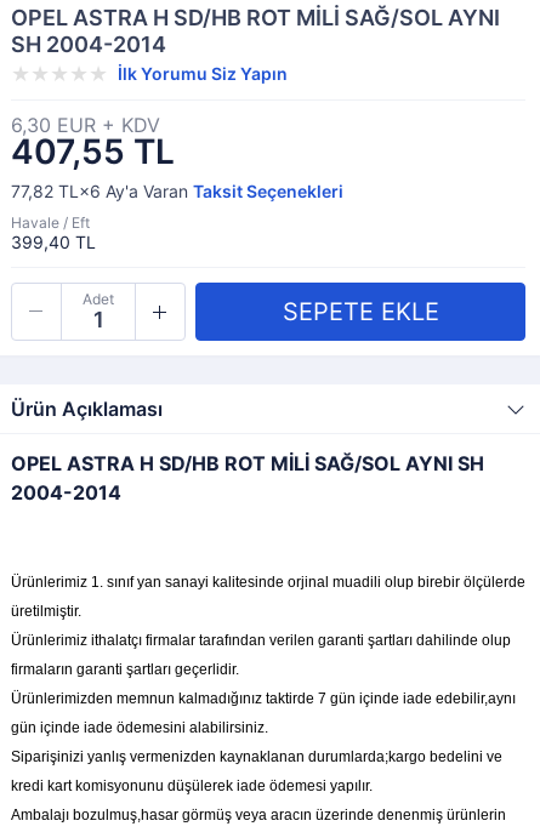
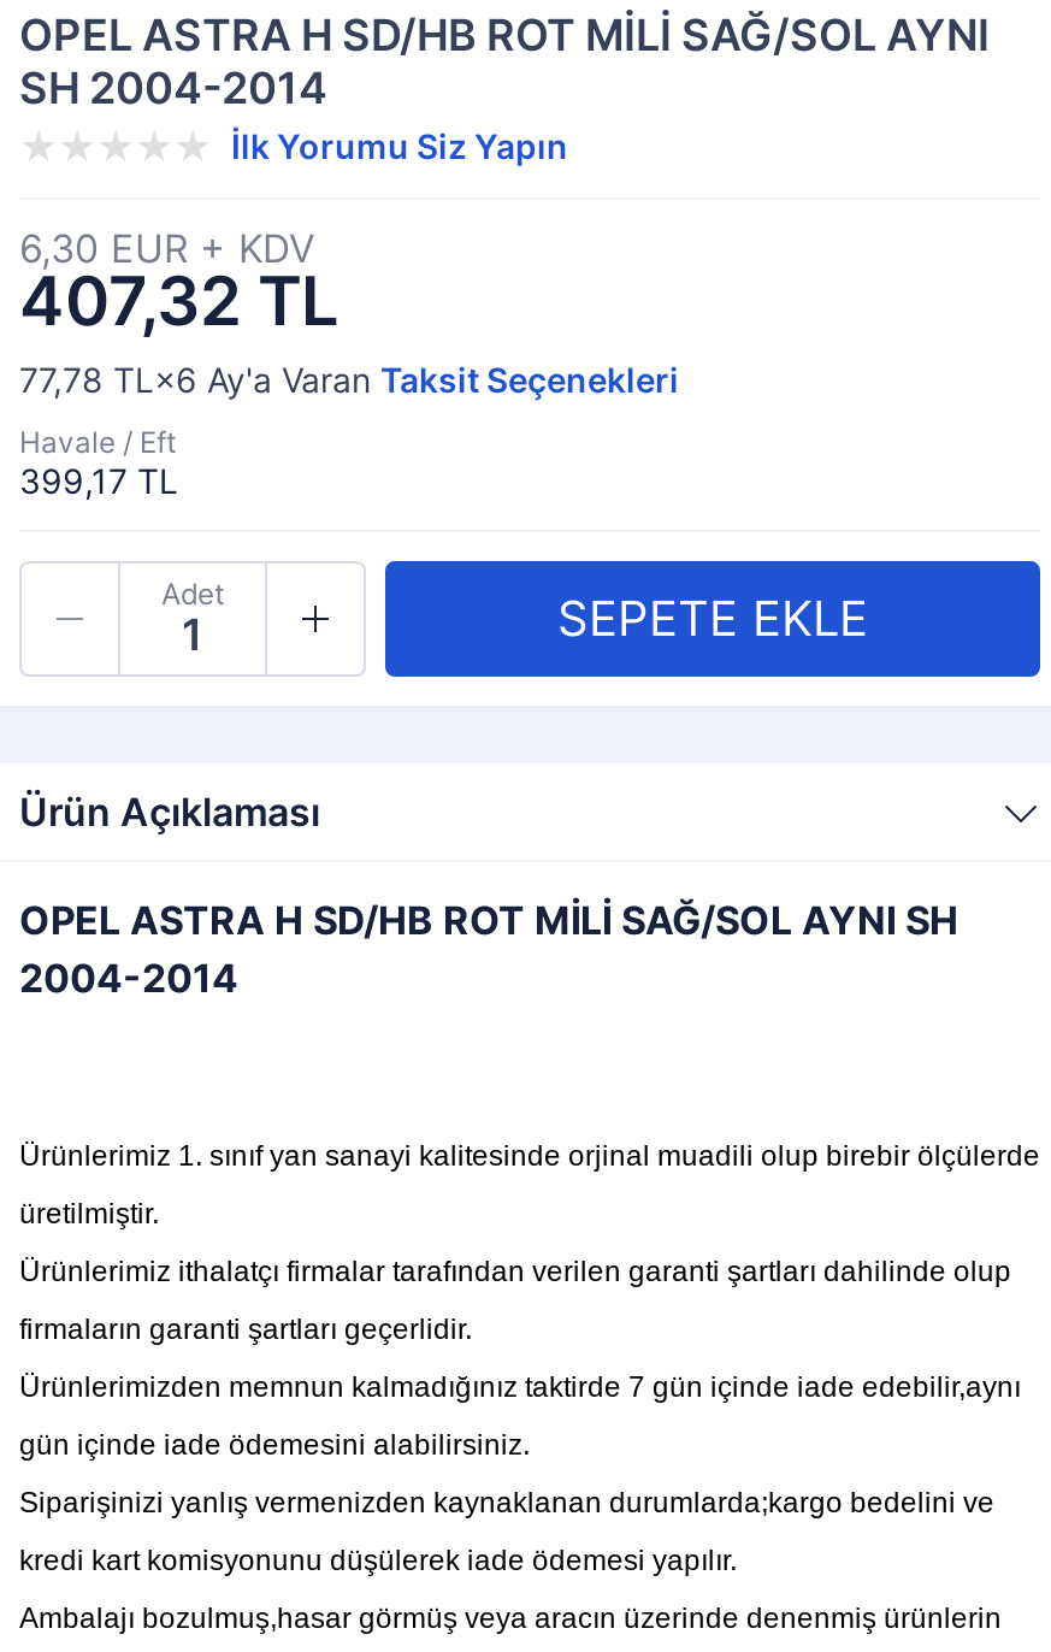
[11,131,175,172] 407,55 TL -> [19,260,339,342] 407,32 TL
[11,181,343,201] 77,82 TL×6 Ay'a Varan Taksit Seçenekleri -> [19,359,679,400] 77,78 TL×6 Ay'a Varan Taksit Seçenekleri
[11,232,96,252] 399,40 TL -> [19,460,178,501] 399,17 TL

